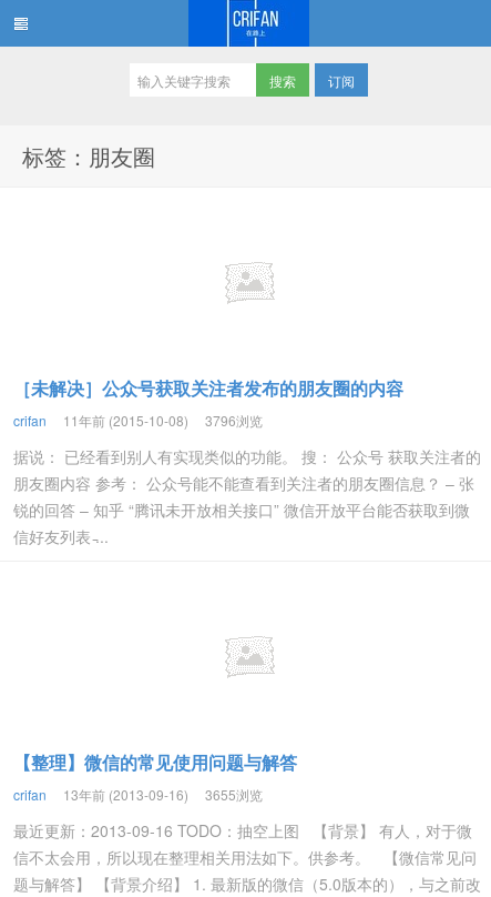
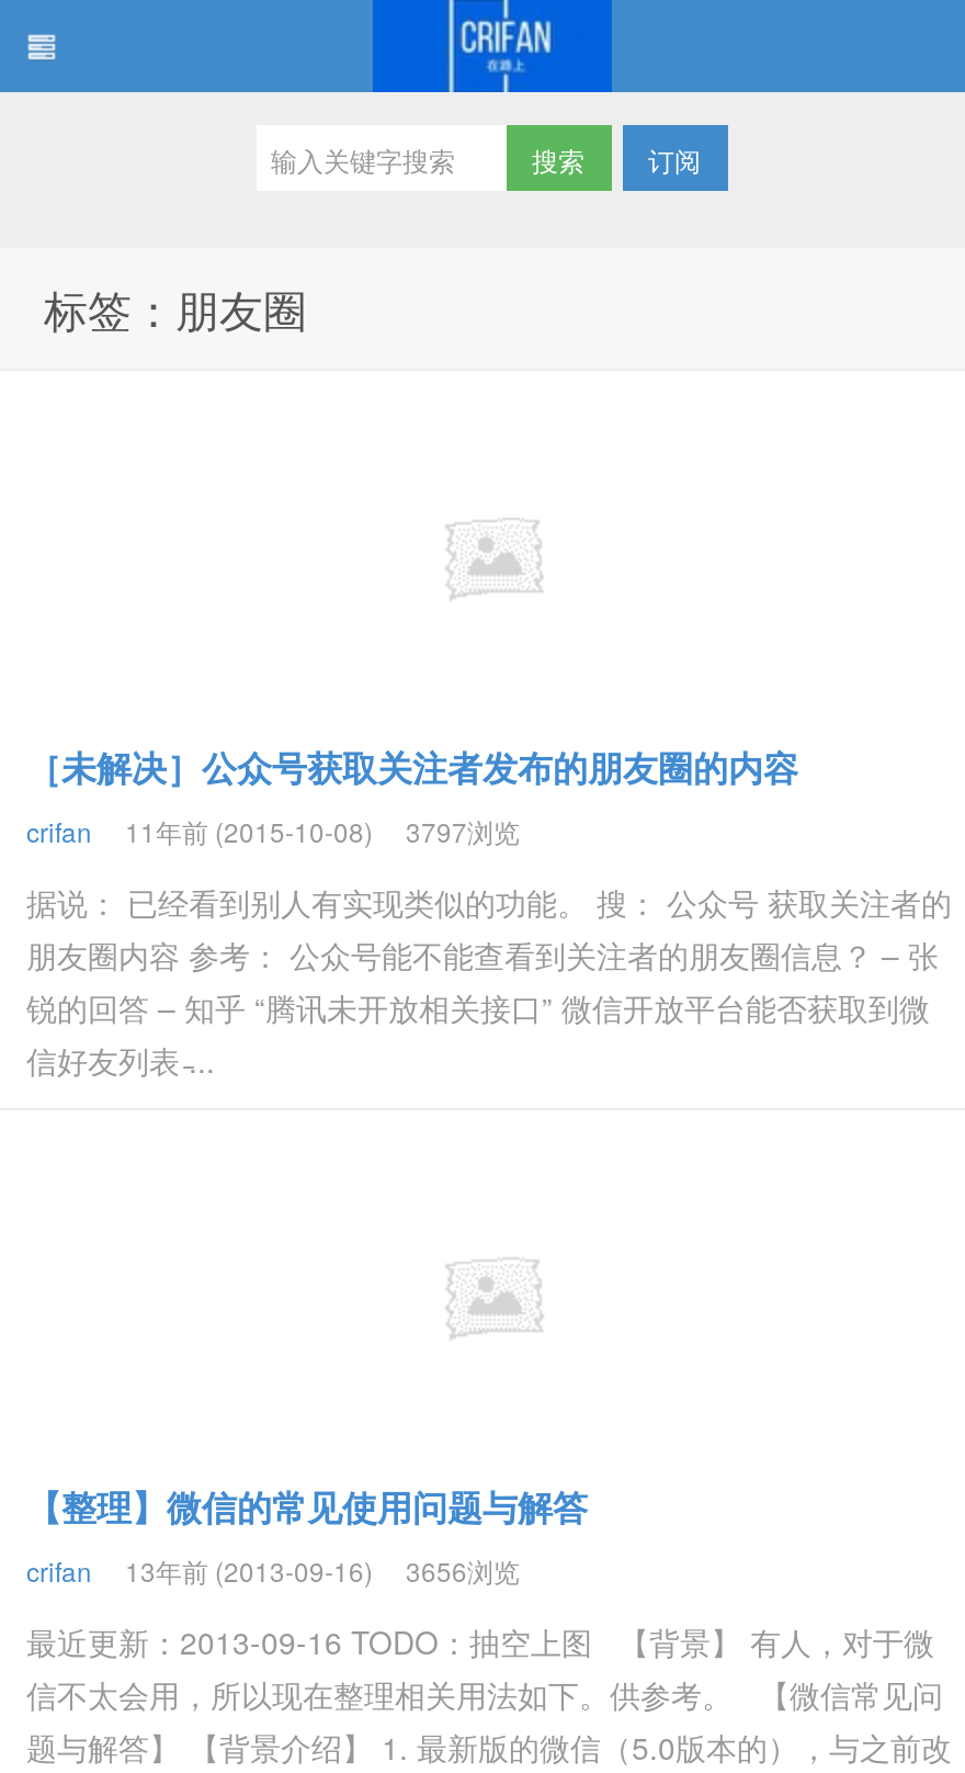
[13,411,263,430] crifan 11年前 (2015-10-08) 3796浏览 -> [26,812,520,849] crifan 11年前 (2015-10-08) 3797浏览
[13,785,263,804] crifan 13年前 (2013-09-16) 3655浏览 -> [26,1551,520,1589] crifan 13年前 (2013-09-16) 3656浏览

